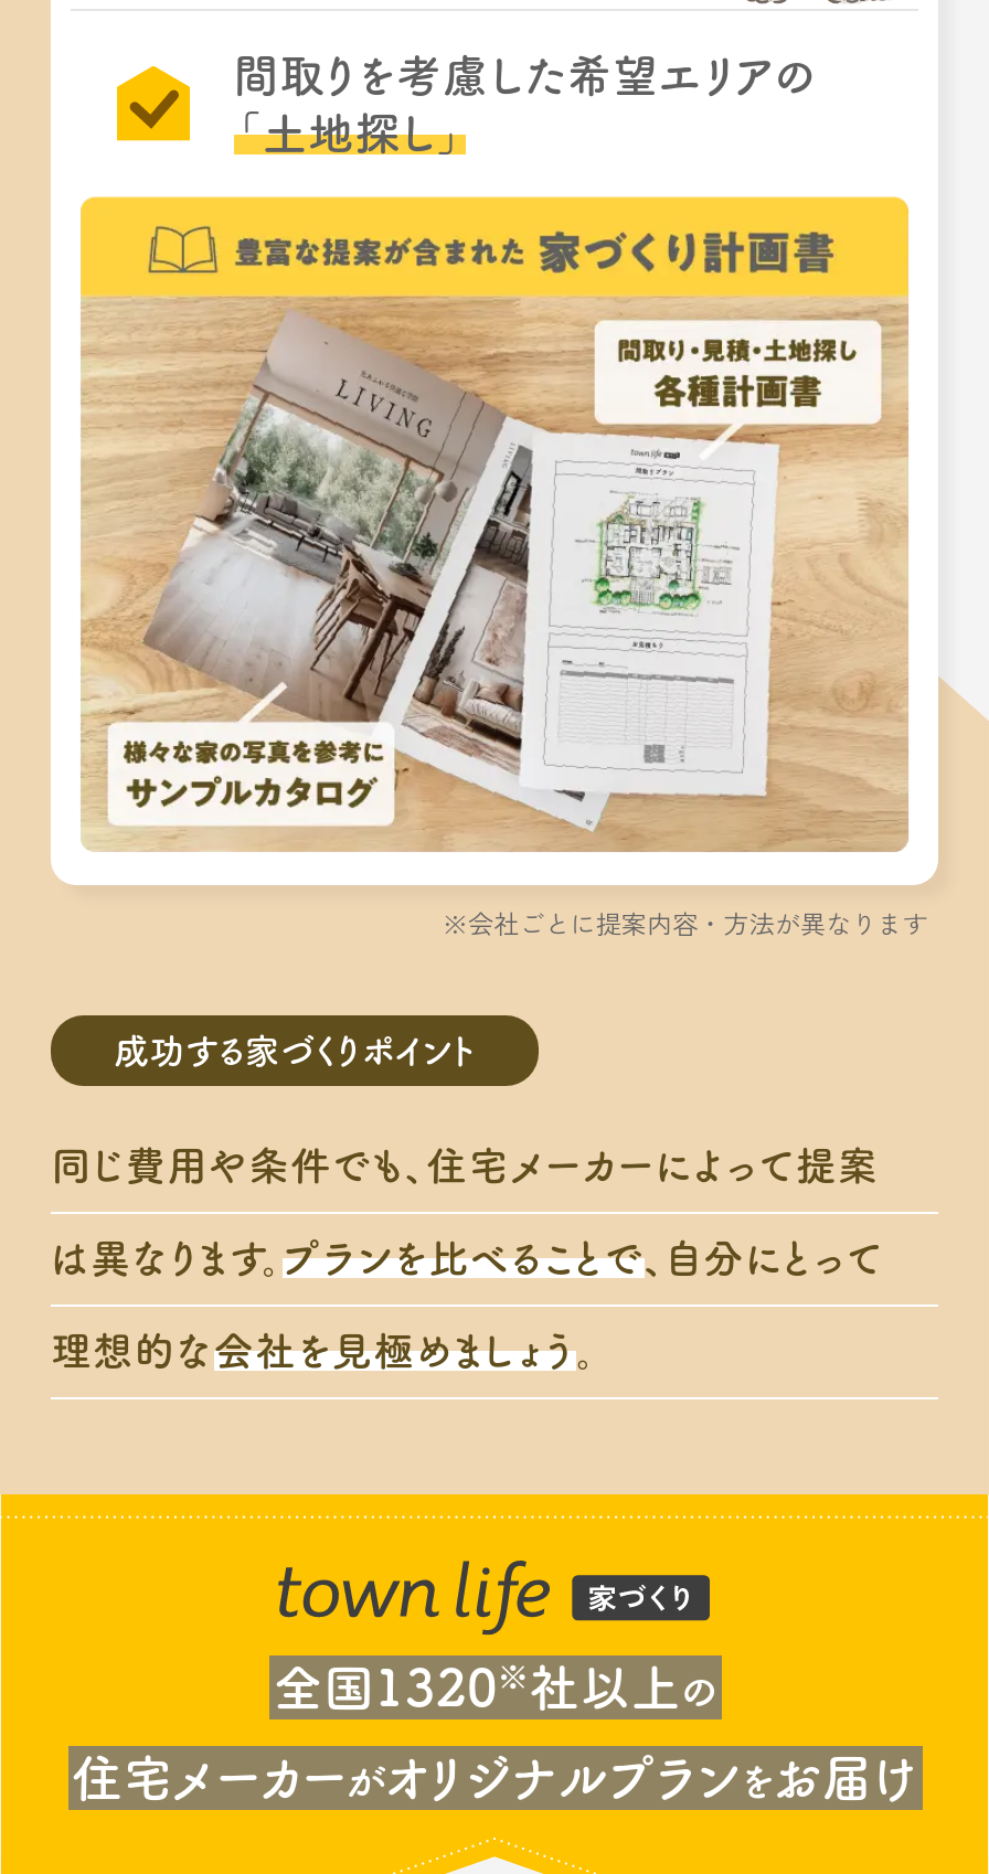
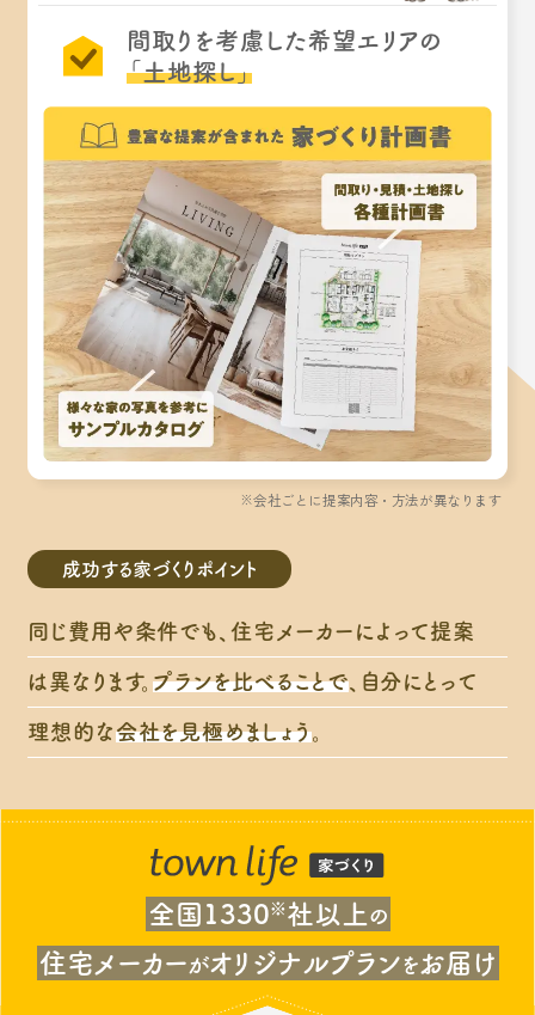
[273,1662,716,1713] 全国1320※社以上の -> [147,900,388,928] 全国1330※社以上の

